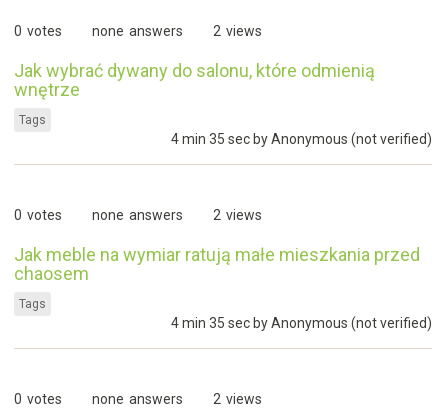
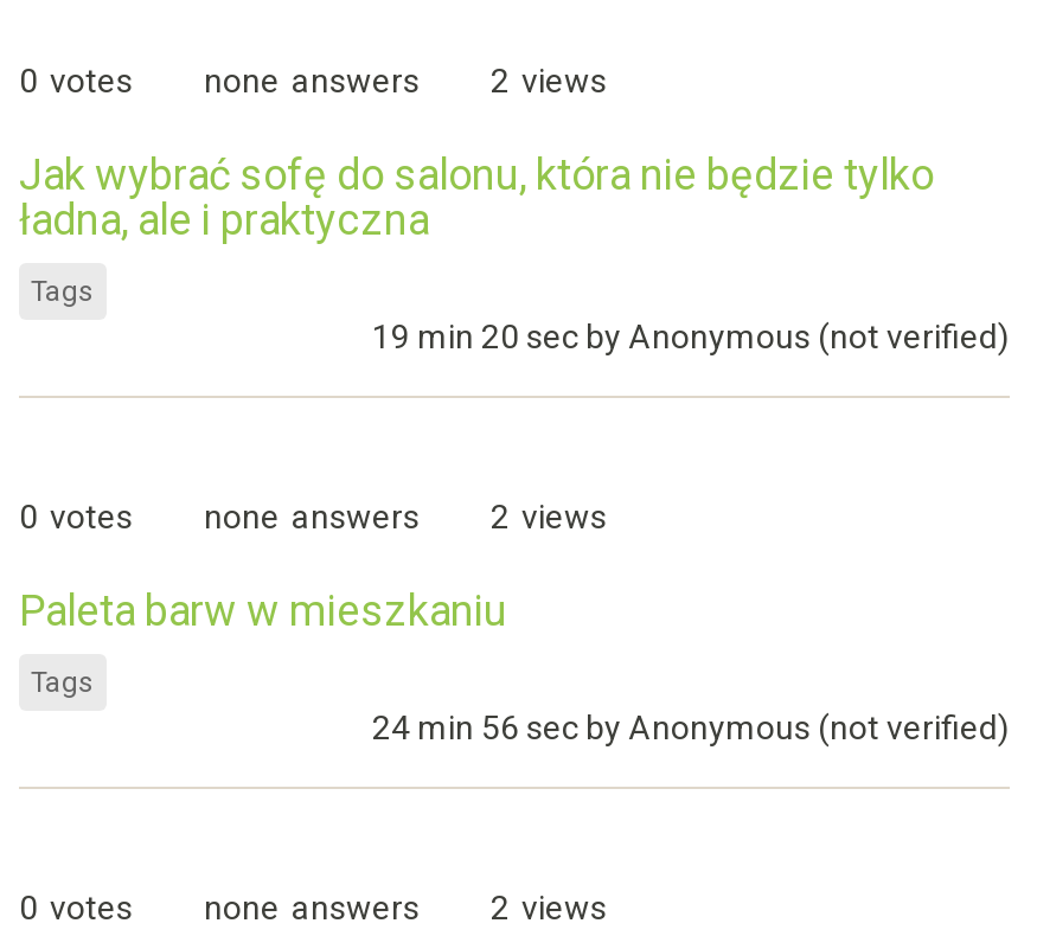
[14,60,375,100] Jak wybrać dywany do salonu, które odmienią | wnętrze -> [19,149,934,244] Jak wybrać sofę do salonu, która nie będzie tylko | ładna, ale i praktyczna
[171,131,432,147] 4 min 35 sec by Anonymous (not verified) -> [372,318,1010,355] 19 min 20 sec by Anonymous (not verified)
[14,244,420,284] Jak meble na wymiar ratują małe mieszkania przed | chaosem -> [19,585,507,635] Paleta barw w mieszkaniu
[171,315,432,331] 4 min 35 sec by Anonymous (not verified) -> [372,708,1010,746] 24 min 56 sec by Anonymous (not verified)

